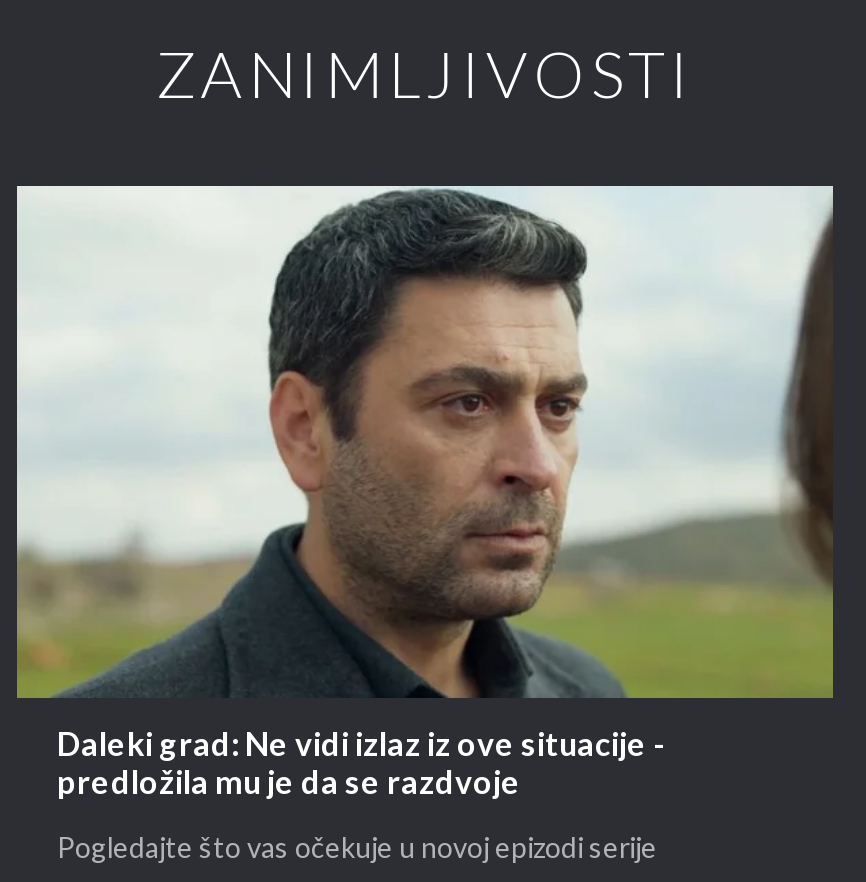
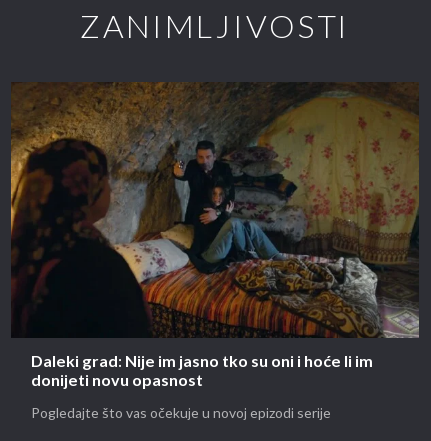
[15,184,835,804] [image] | Daleki grad: Ne vidi izlaz iz ove situacije - | predložila mu je da se razdvoje -> [10,81,420,391] [image] | Daleki grad: Nije im jasno tko su oni i hoće li im | donijeti novu opasnost

